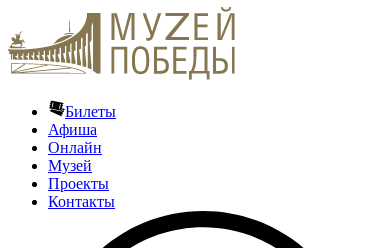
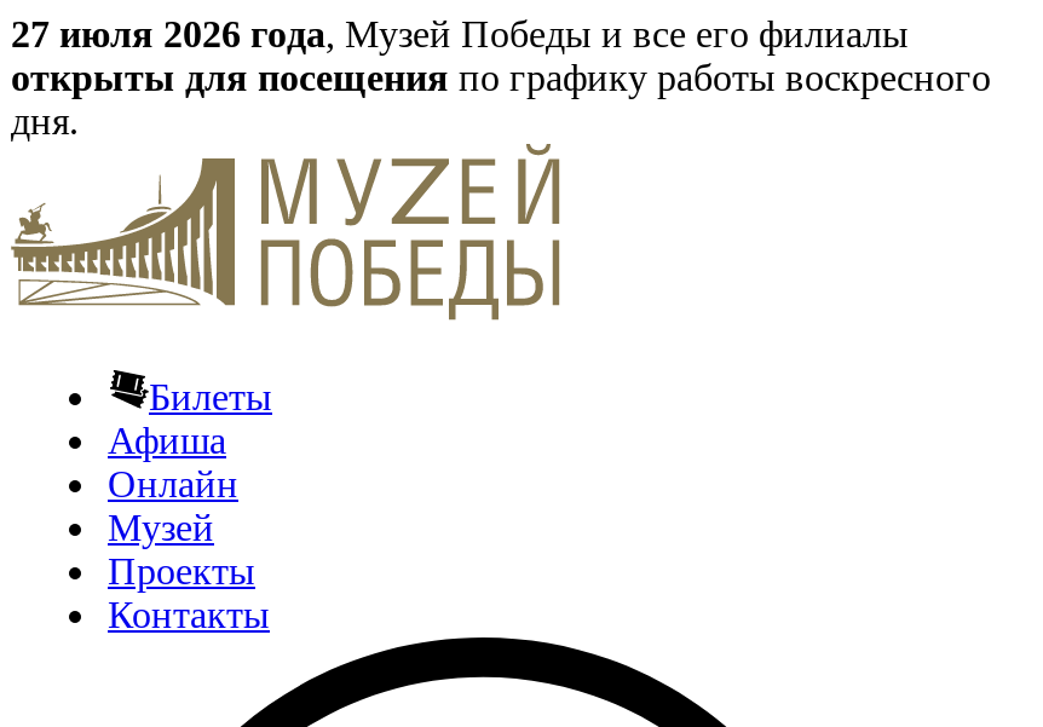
none -> [11,13,991,142] 27 июля 2026 года, Музей Победы и все его филиалы | открыты для посещения по графику работы воскресного | дня.

